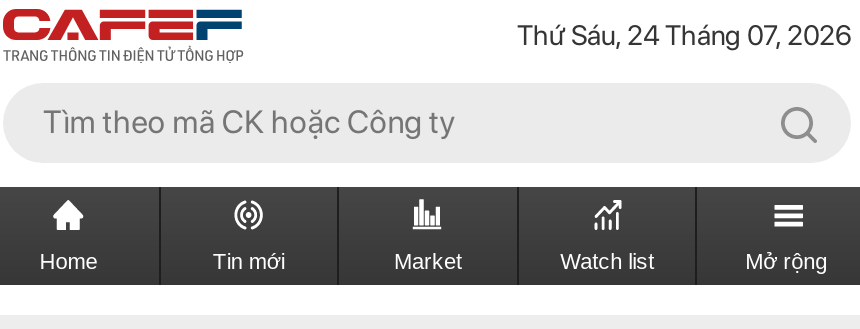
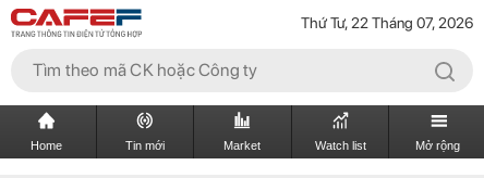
[517,19,851,51] Thứ Sáu, 24 Tháng 07, 2026 -> [301,14,473,31] Thứ Tư, 22 Tháng 07, 2026

